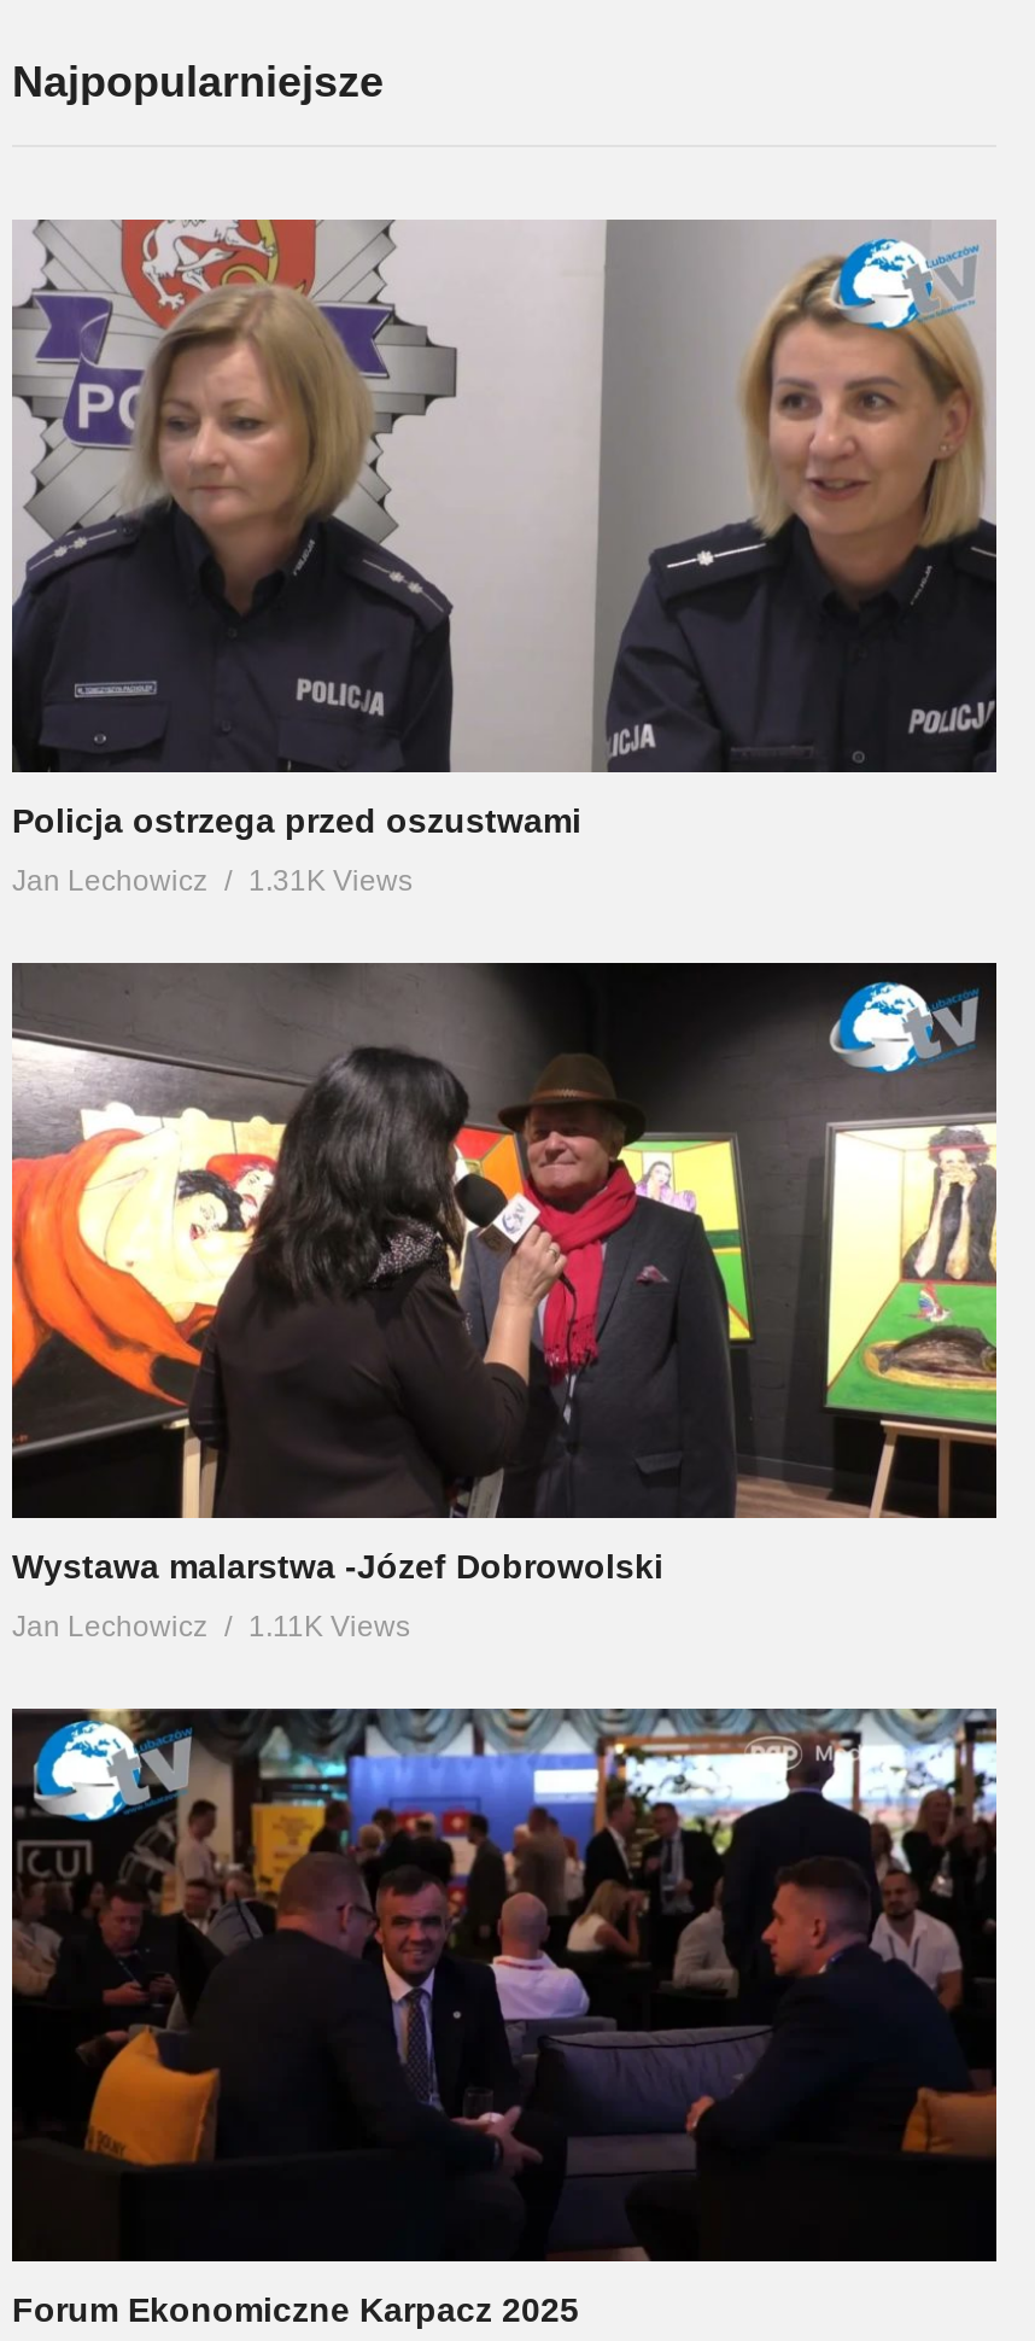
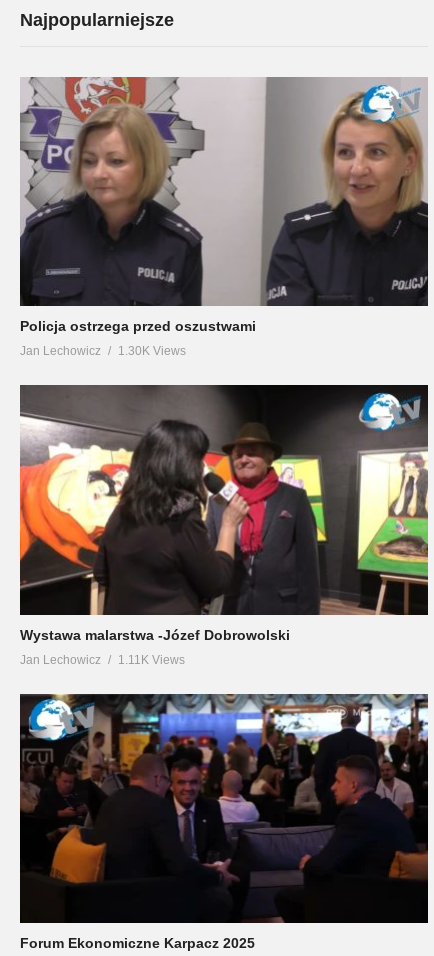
[12,864,413,898] Jan Lechowicz 1.31K Views -> [20,344,186,358] Jan Lechowicz 1.30K Views

